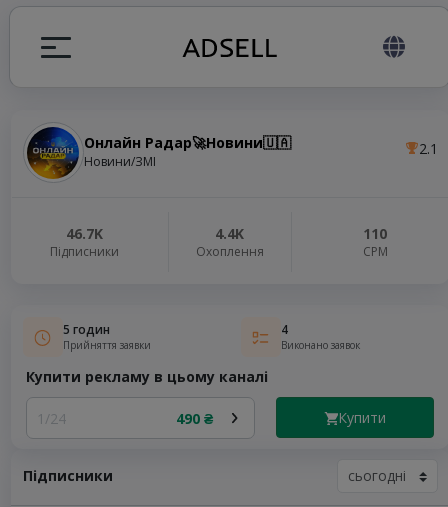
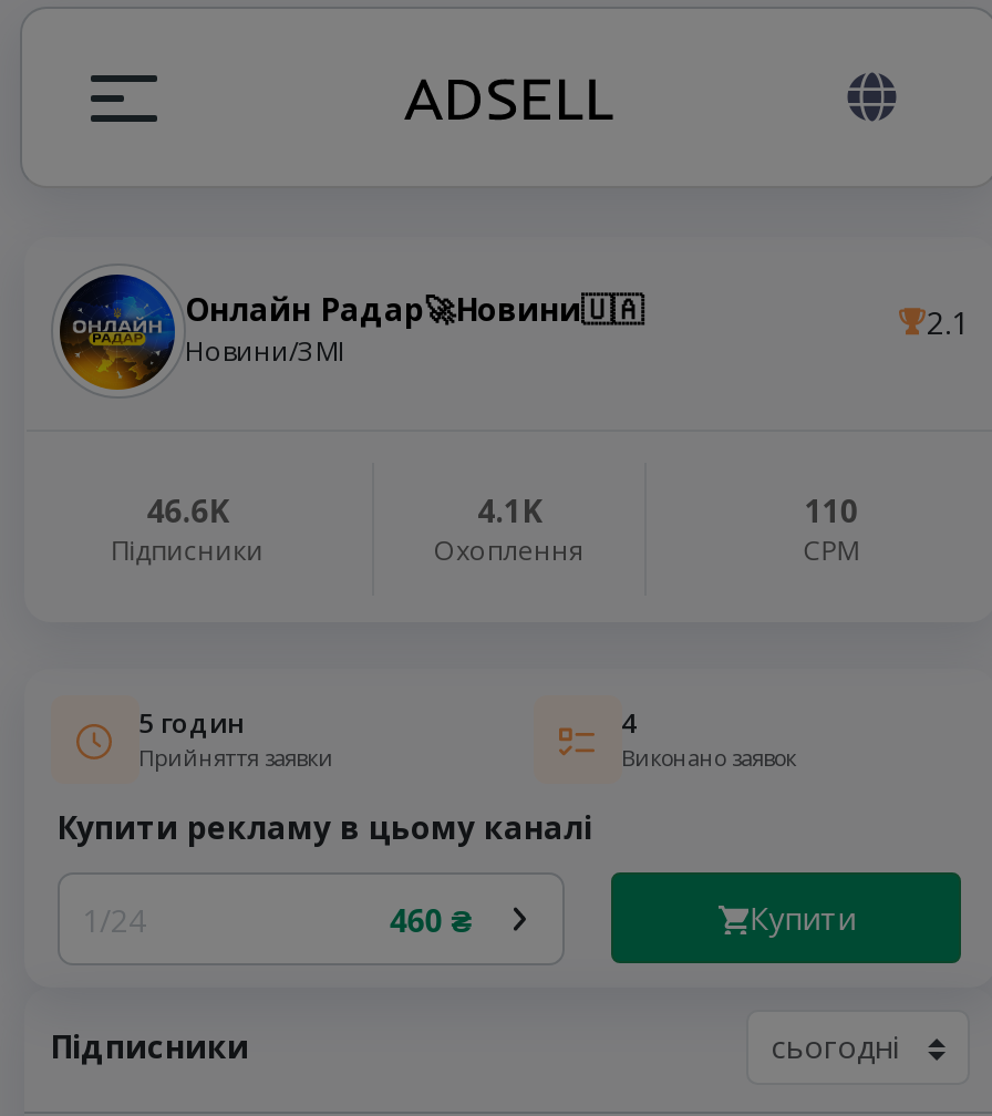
[66,224,103,243] 46.7K -> [147,489,229,531] 46.6K
[215,224,244,243] 4.4K -> [477,489,541,531] 4.1K
[176,408,213,427] 490 ₴ -> [389,898,471,940] 460 ₴

